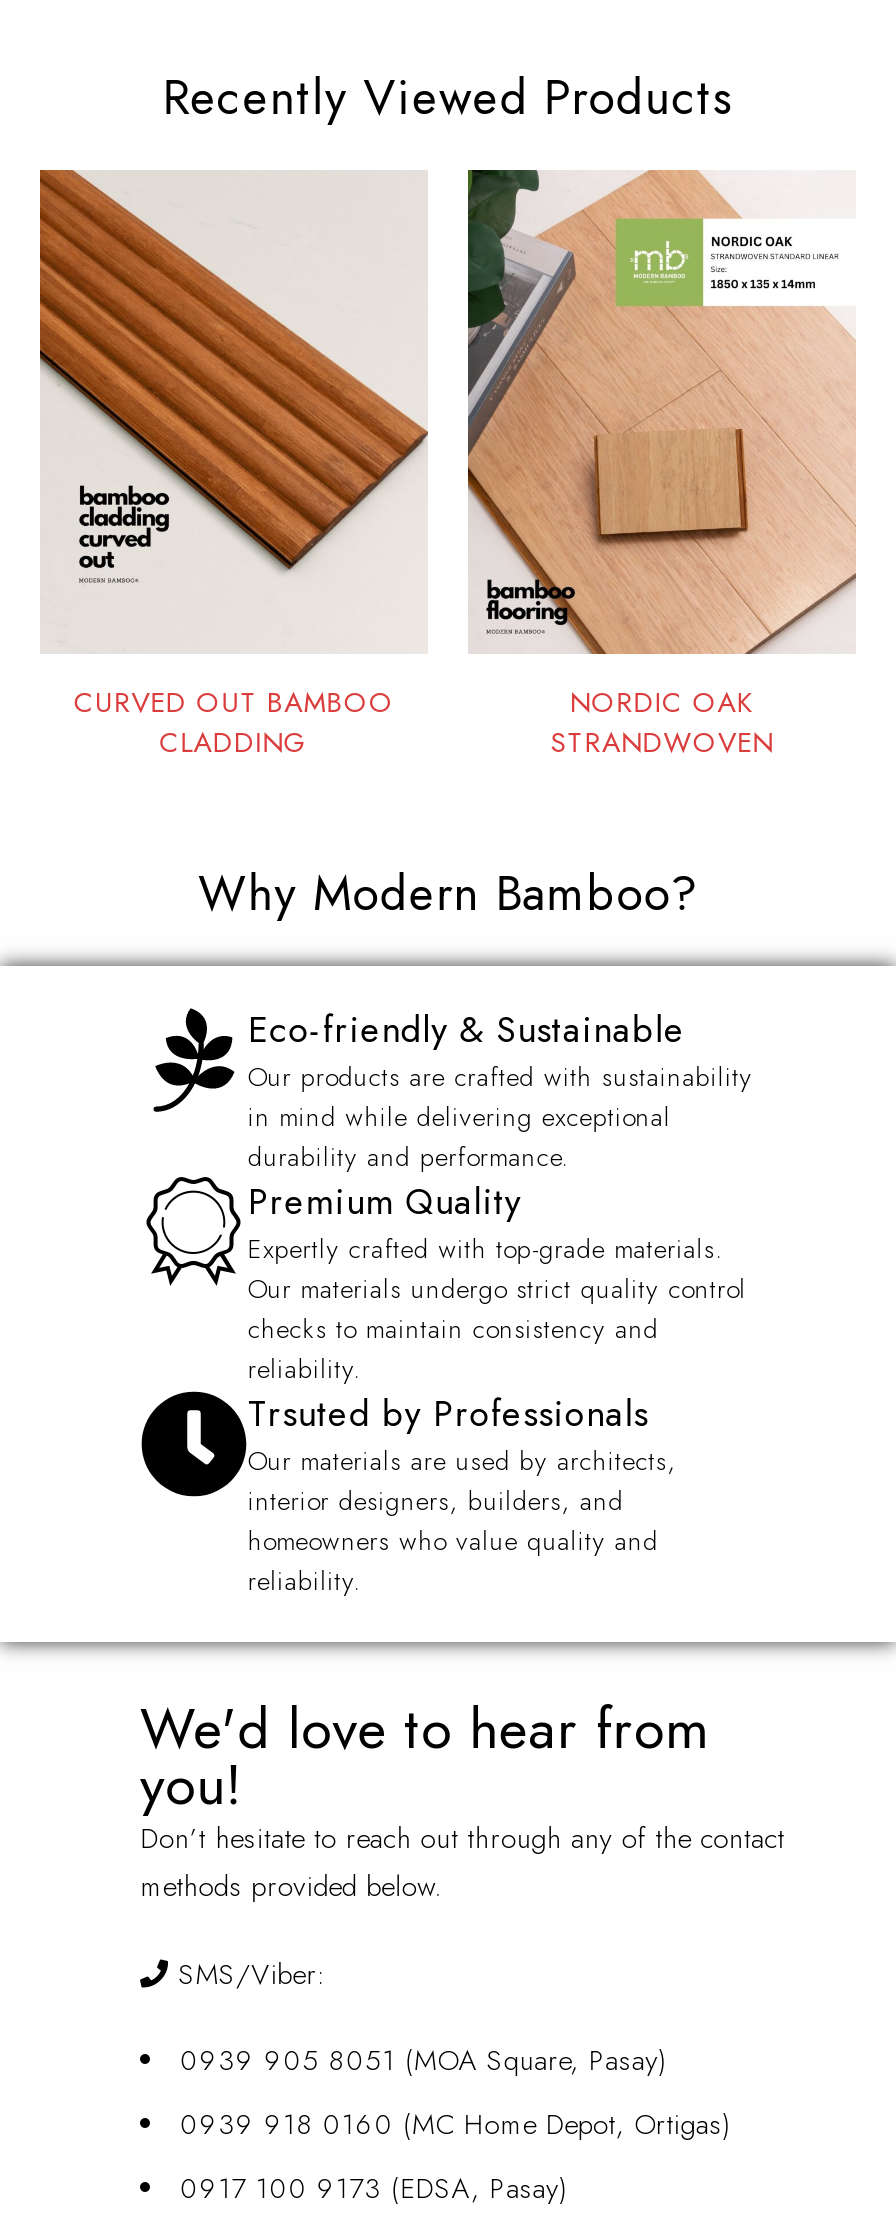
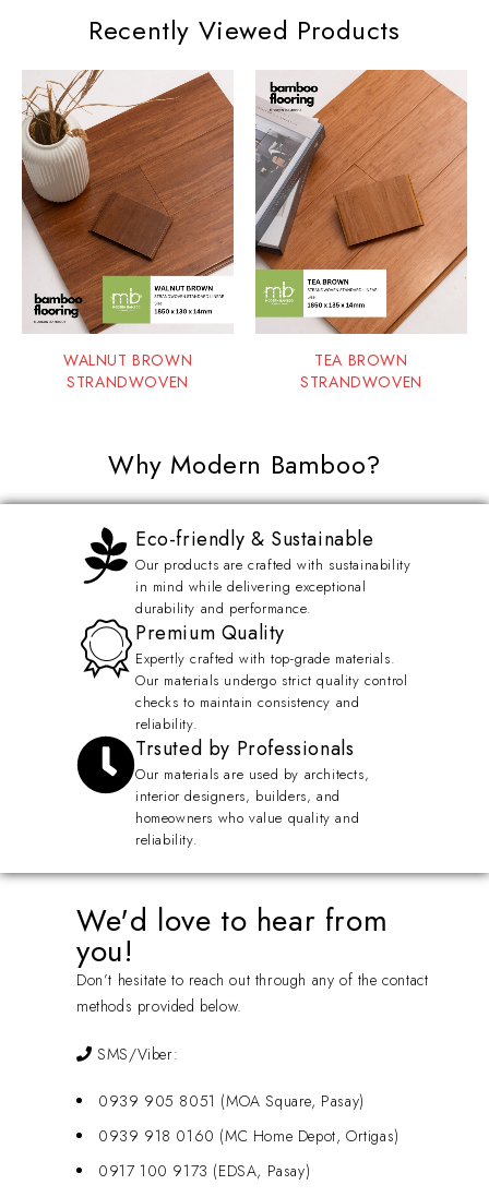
[38,168,428,762] [image] | CURVED OUT BAMBOO | CLADDING -> [21,69,235,393] [image] | WALNUT BROWN | STRANDWOVEN
[466,168,856,722] [image] | NORDIC OAK -> [254,69,468,371] [image] | TEA BROWN

